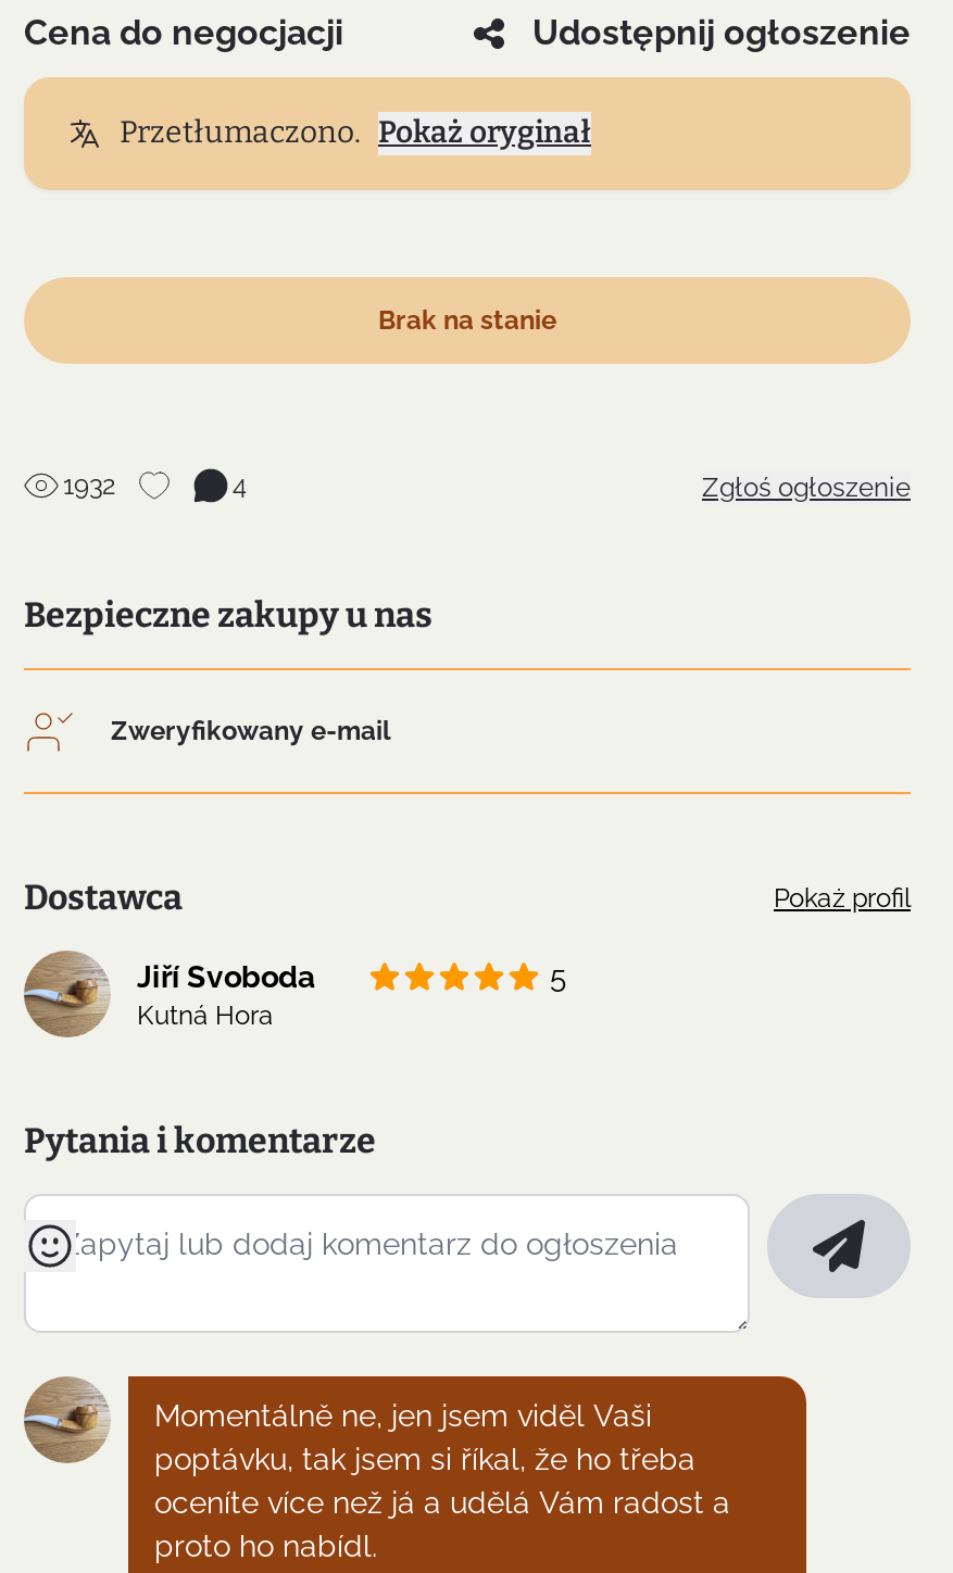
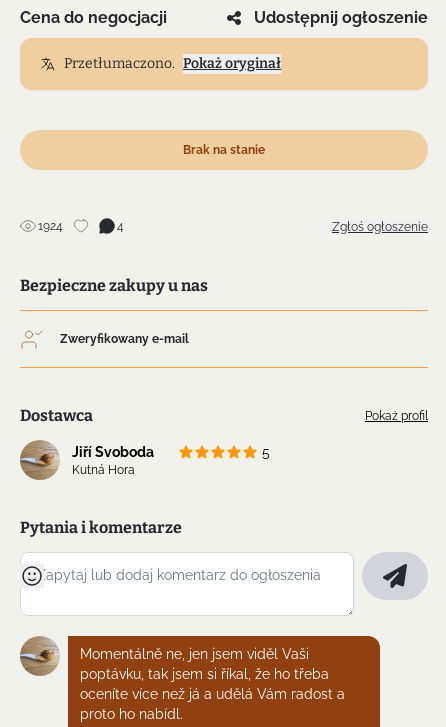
[63,470,115,501] 1932 -> [38,219,63,233] 1924

